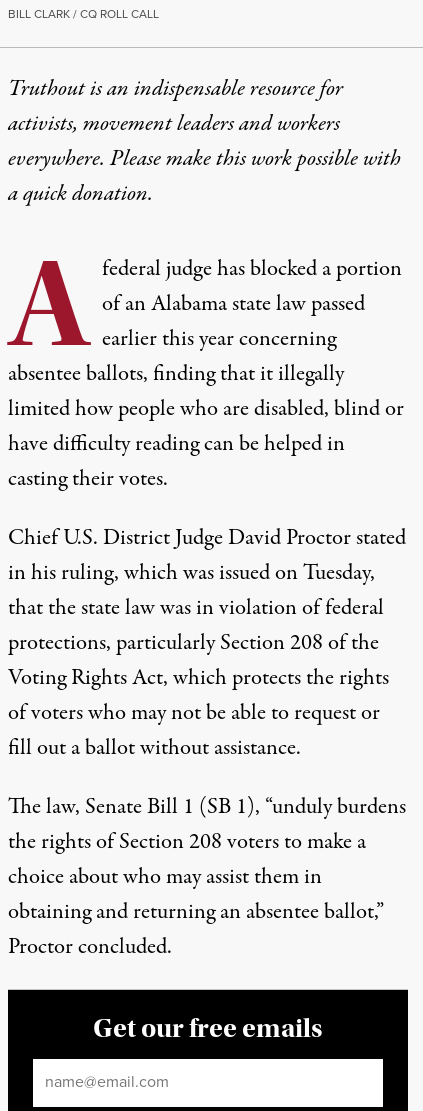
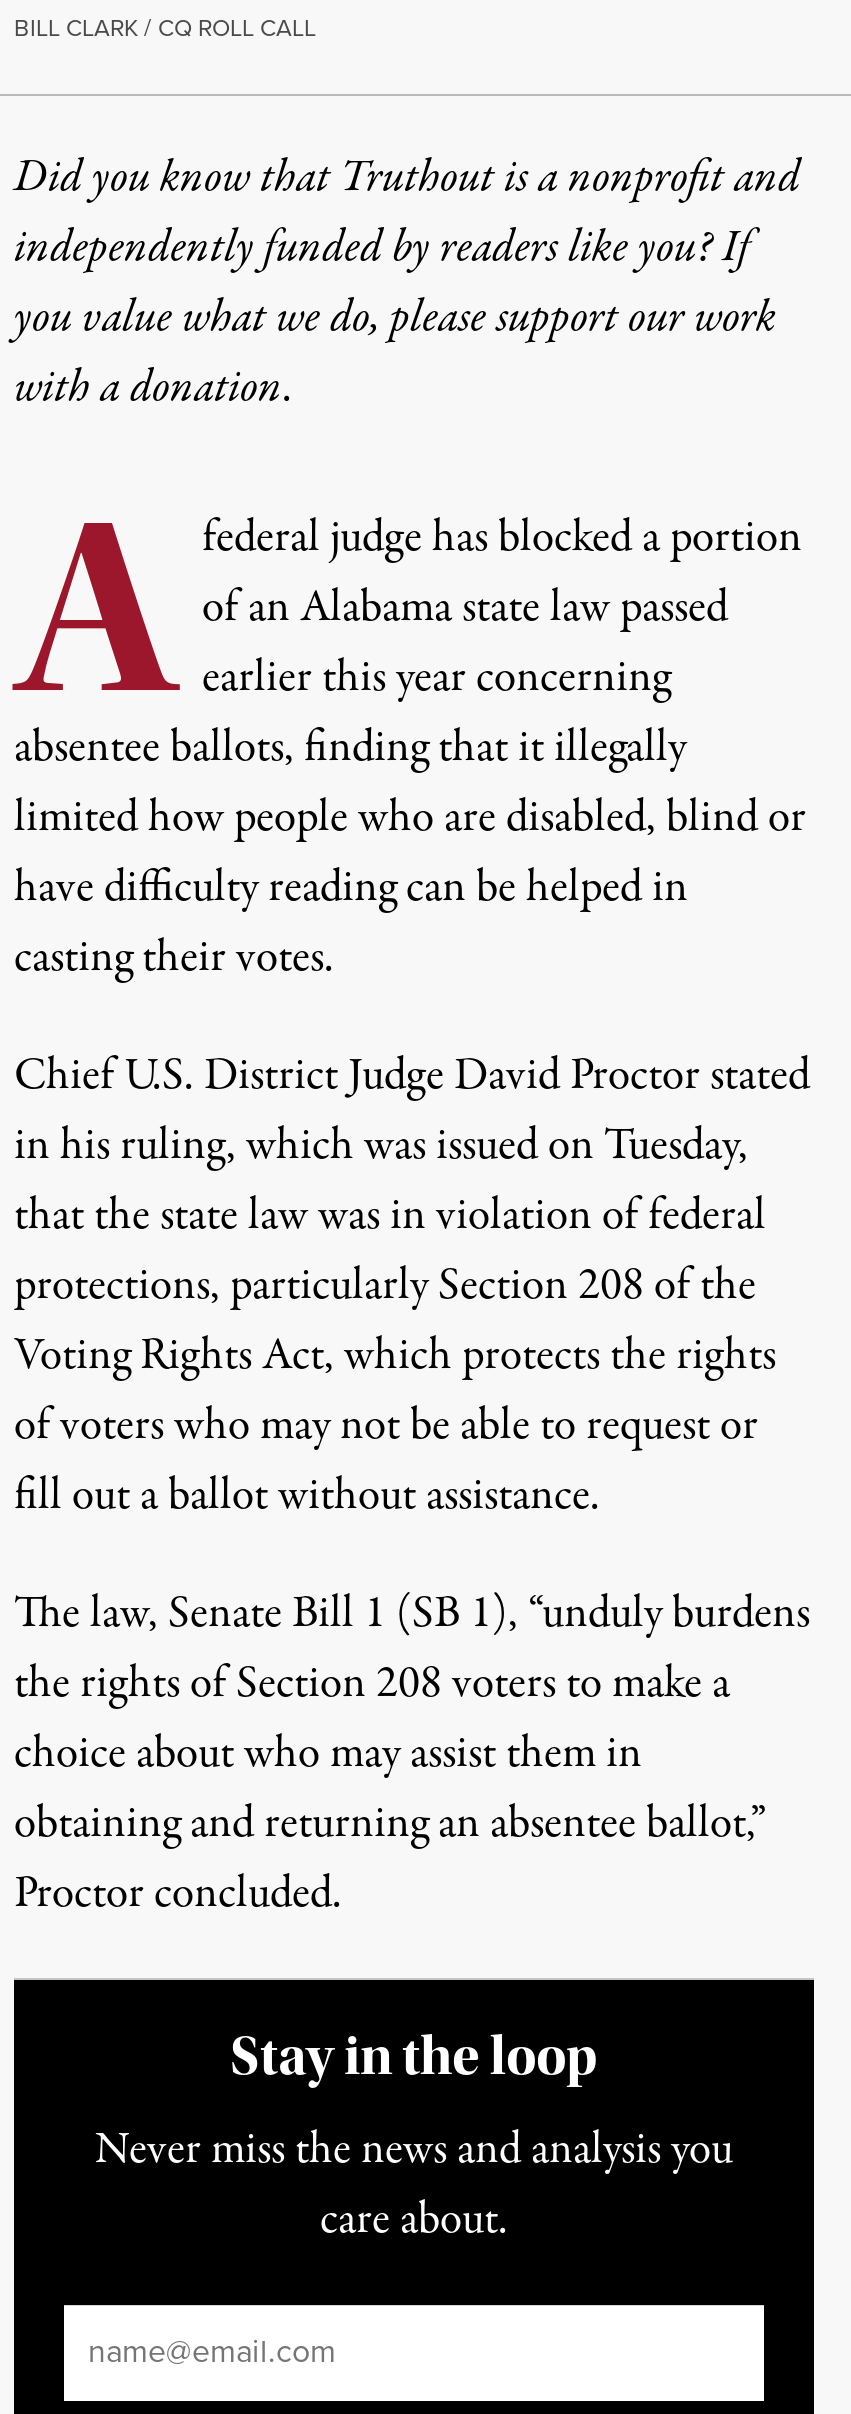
[8,73,401,210] Truthout is an indispensable resource for | activists, movement leaders and workers | everywhere. Please make this work possible with | a quick donation. -> [14,145,800,419] Did you know that Truthout is a nonprofit and | independently funded by readers like you? If | you value what we do, please support our work | with a donation.
[93,1012,323,1044] Get our free emails -> [95,2023,733,2251] Stay in the loop | Never miss the news and analysis you | care about.

